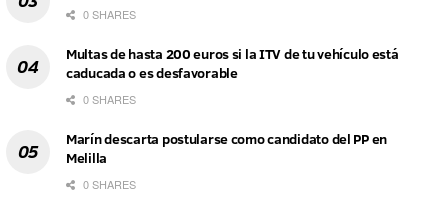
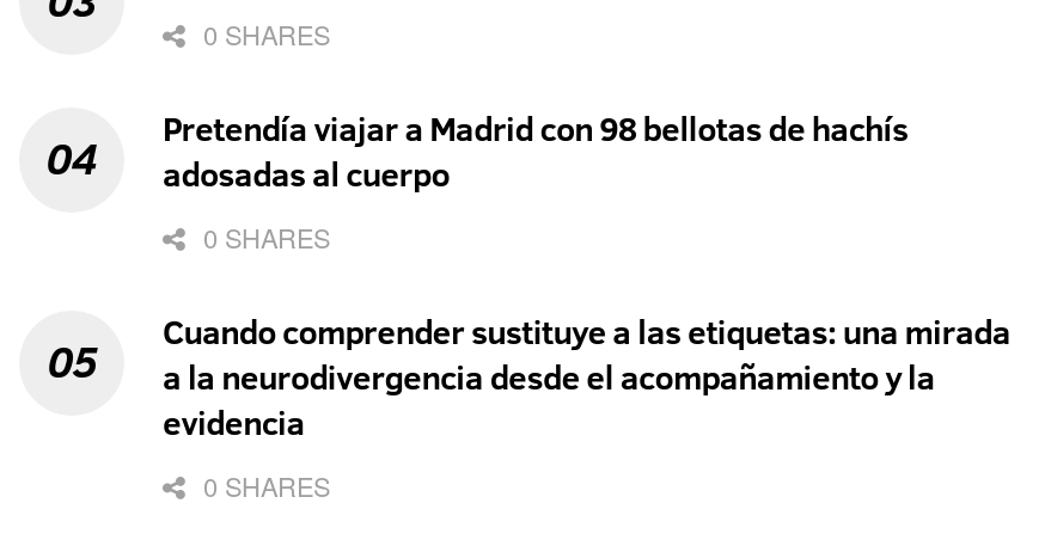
[66,44,399,83] Multas de hasta 200 euros si la ITV de tu vehículo está | caducada o es desfavorable -> [163,105,908,198] Pretendía viajar a Madrid con 98 bellotas de hachís | adosadas al cuerpo
[66,129,387,168] Marín descarta postularse como candidato del PP en | Melilla -> [163,308,1011,446] Cuando comprender sustituye a las etiquetas: una mirada | a la neurodivergencia desde el acompañamiento y la | evidencia

